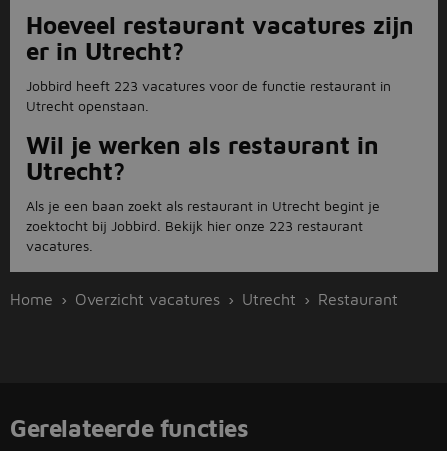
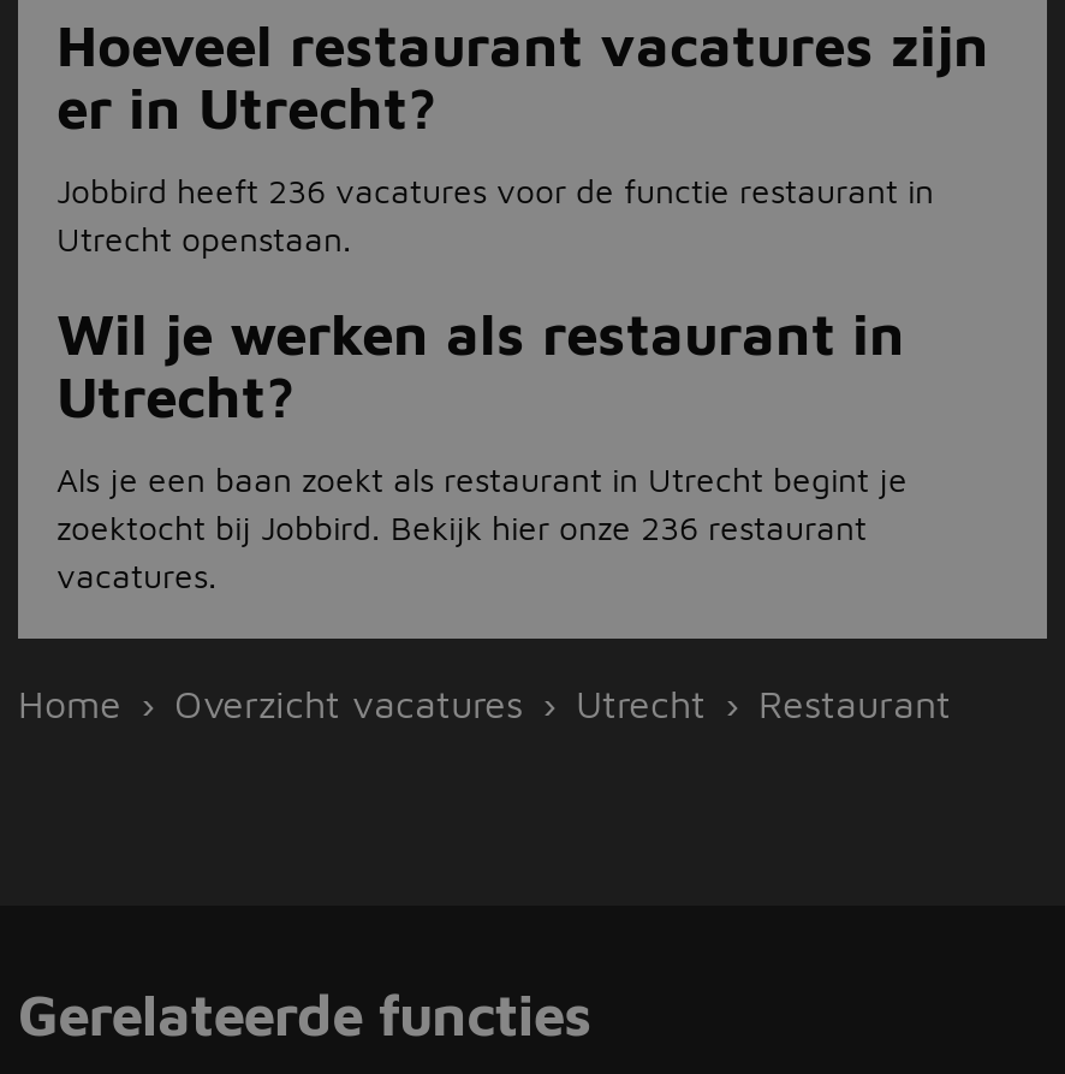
[26,77,391,94] Jobbird heeft 223 vacatures voor de functie restaurant in -> [56,170,934,210] Jobbird heeft 236 vacatures voor de functie restaurant in
[26,217,363,234] zoektocht bij Jobbird. Bekijk hier onze 223 restaurant -> [56,506,867,547] zoektocht bij Jobbird. Bekijk hier onze 236 restaurant

